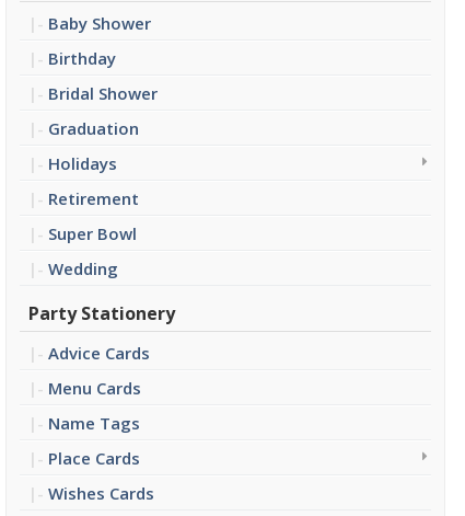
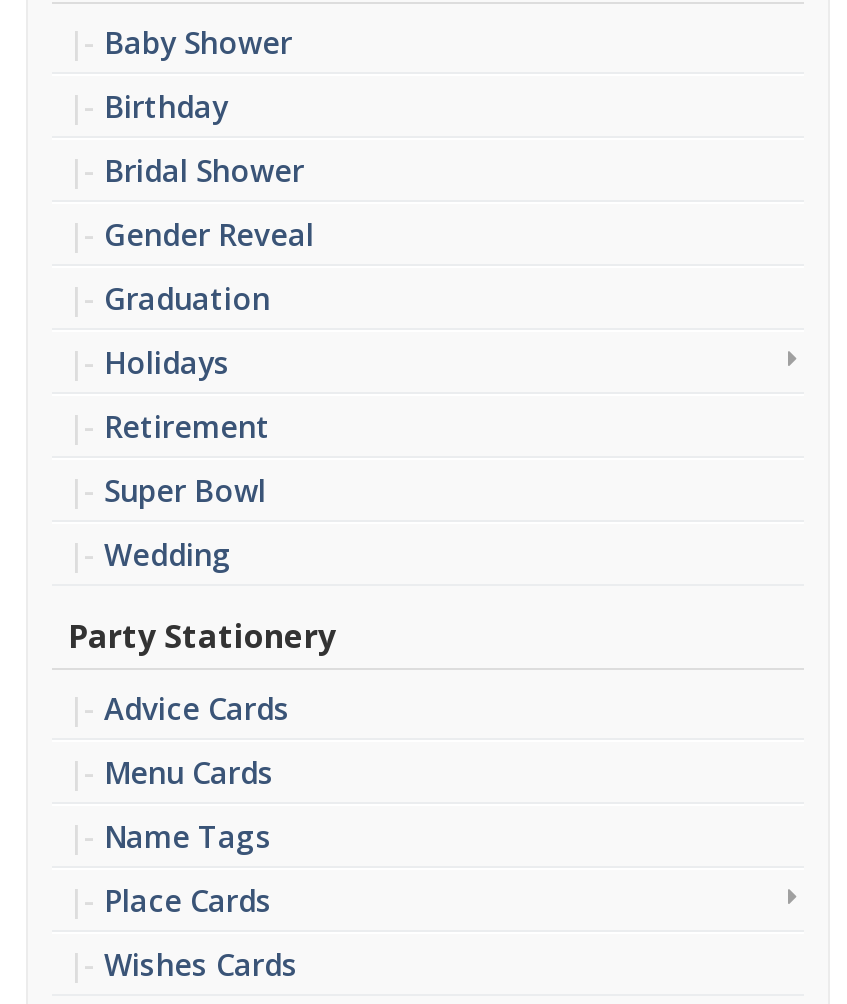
none -> [104,214,314,254] Gender Reveal

